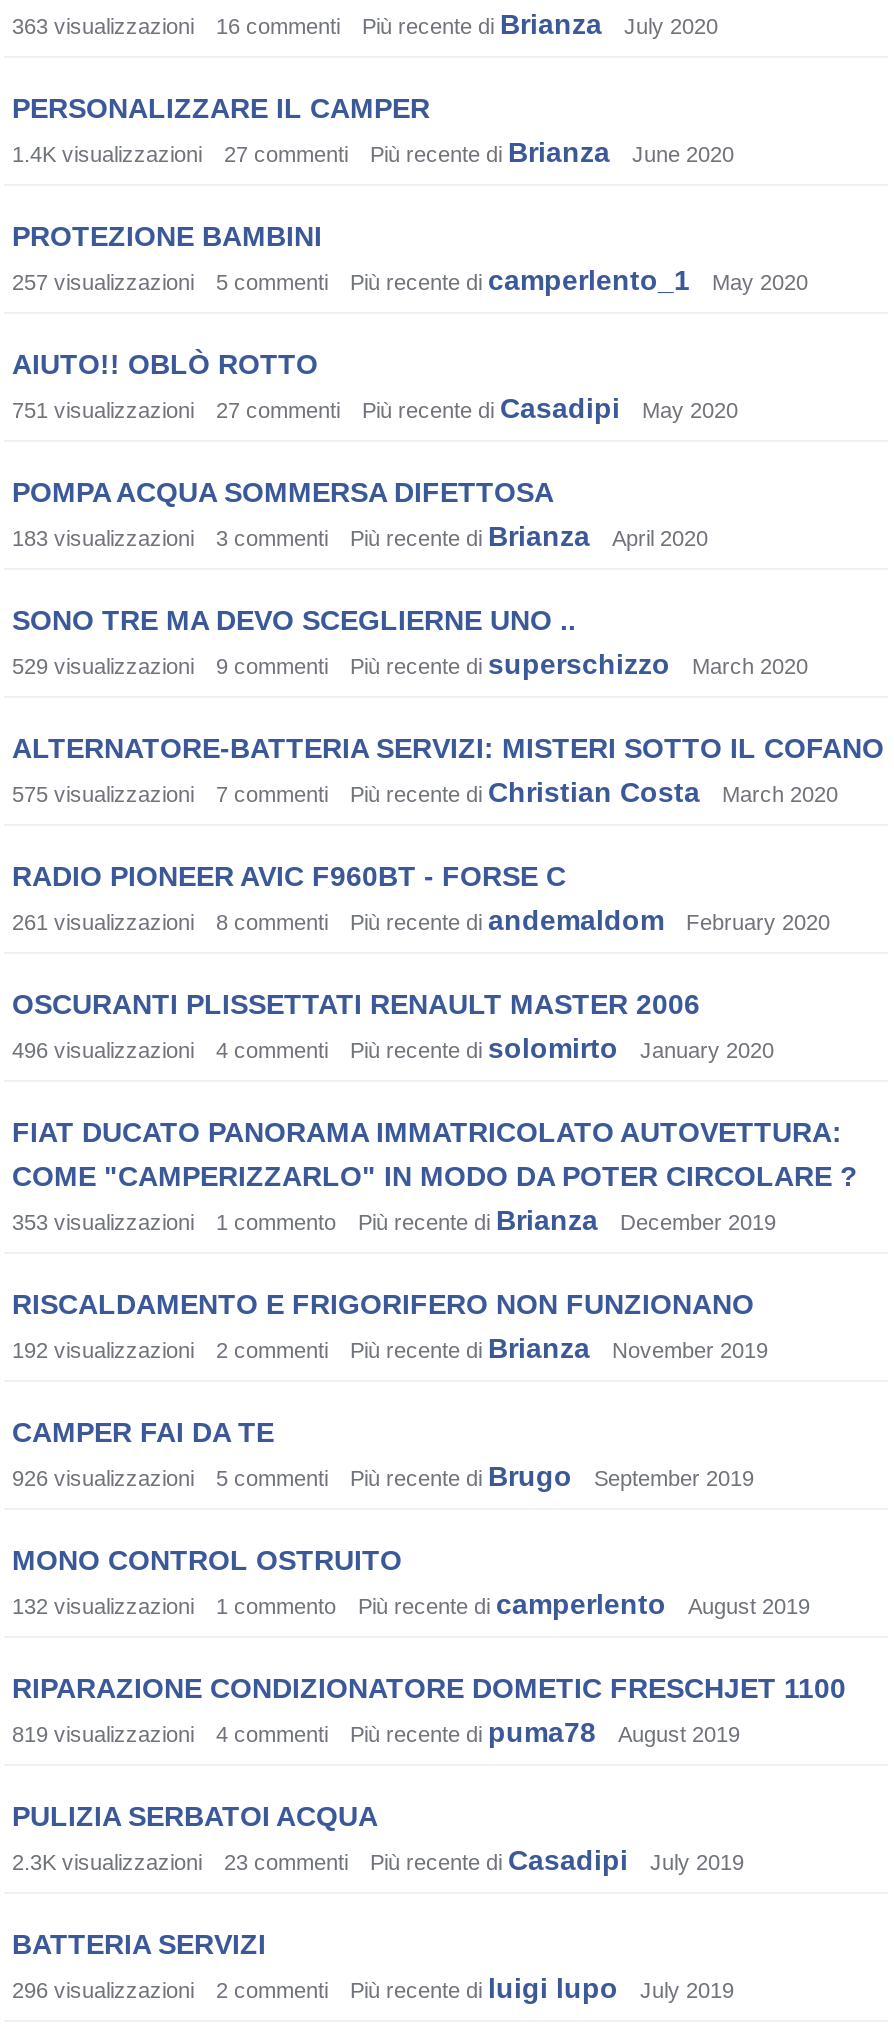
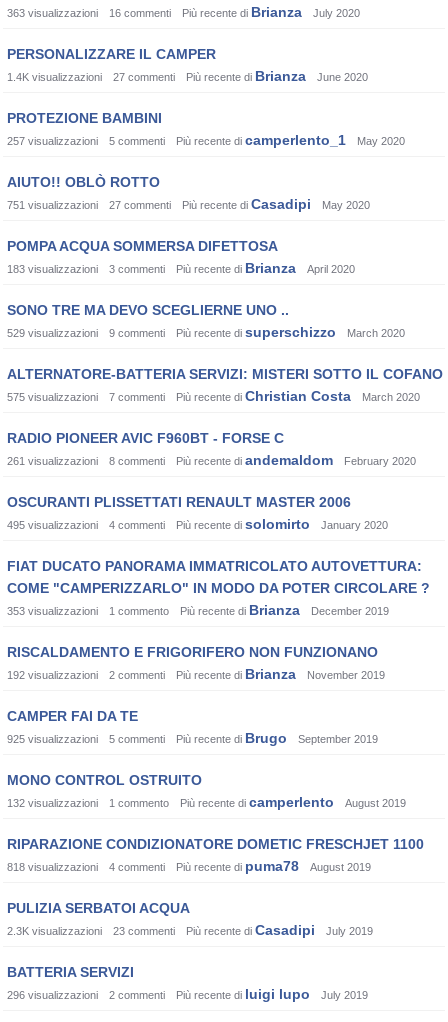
[12,1038,200,1062] 496 visualizzazioni -> [7,519,101,531] 495 visualizzazioni
[12,1466,200,1490] 926 visualizzazioni -> [7,733,101,745] 925 visualizzazioni
[12,1722,200,1746] 819 visualizzazioni -> [7,861,101,873] 818 visualizzazioni

